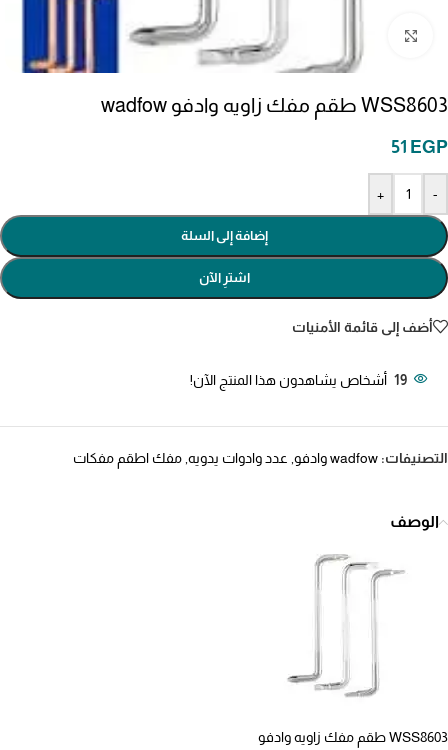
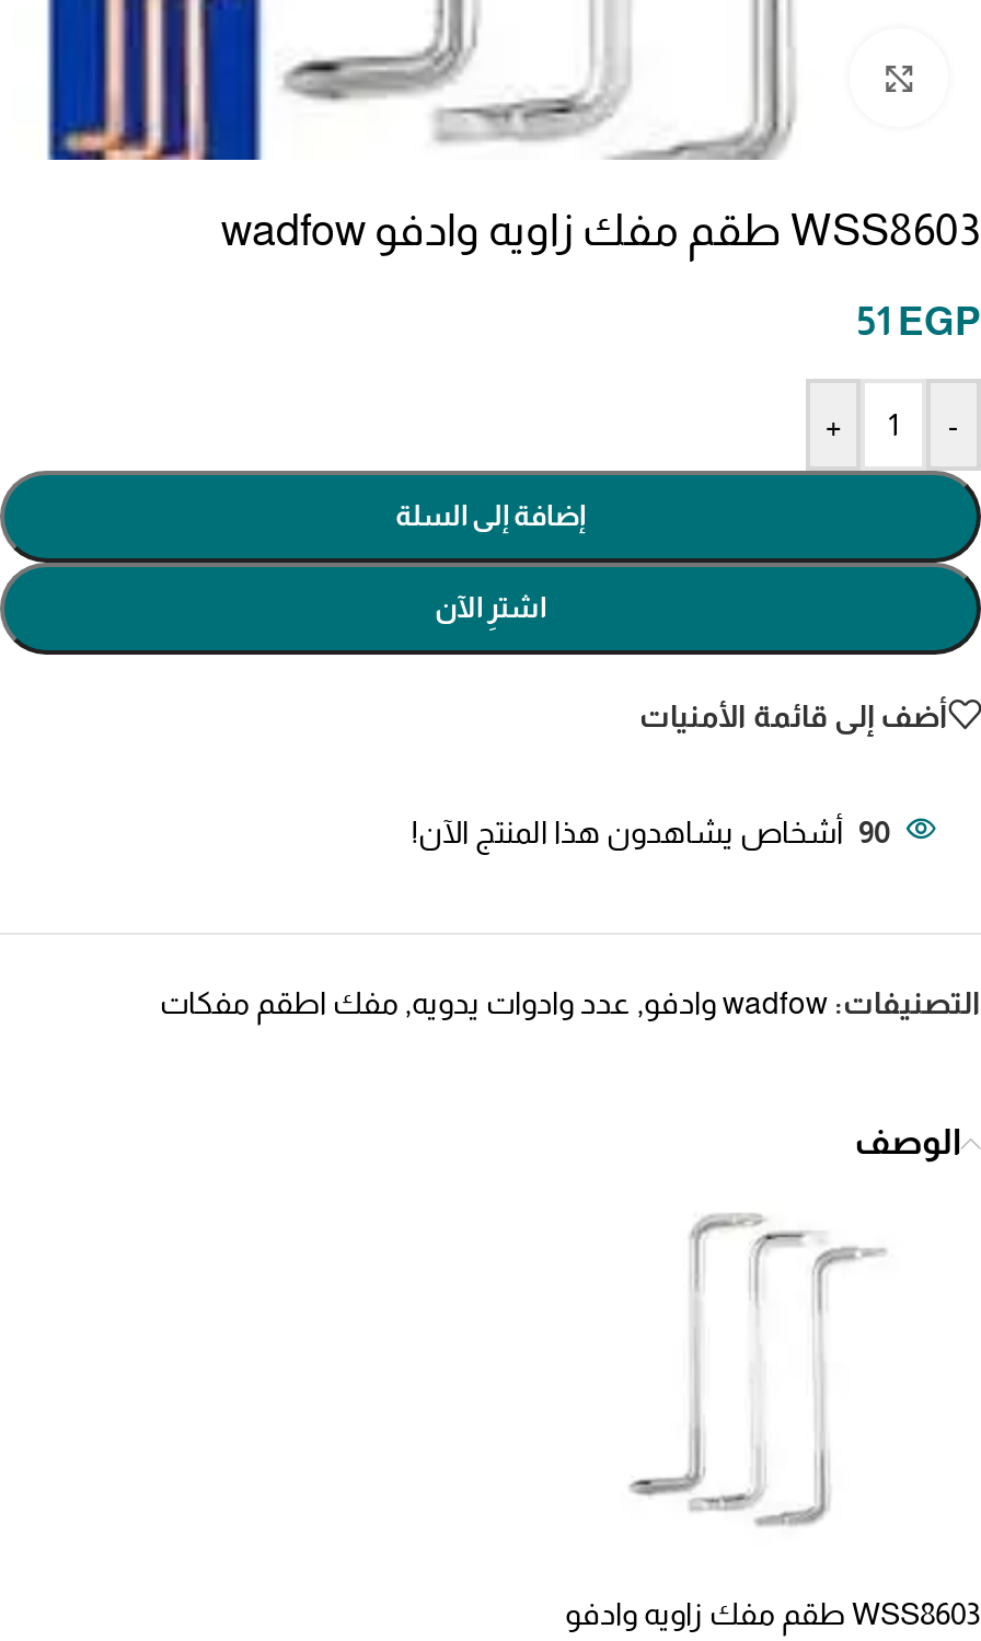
[190,372,407,388] 19 أشخاص يشاهدون هذا المنتج الآن! -> [412,814,891,850] 90 أشخاص يشاهدون هذا المنتج الآن!

